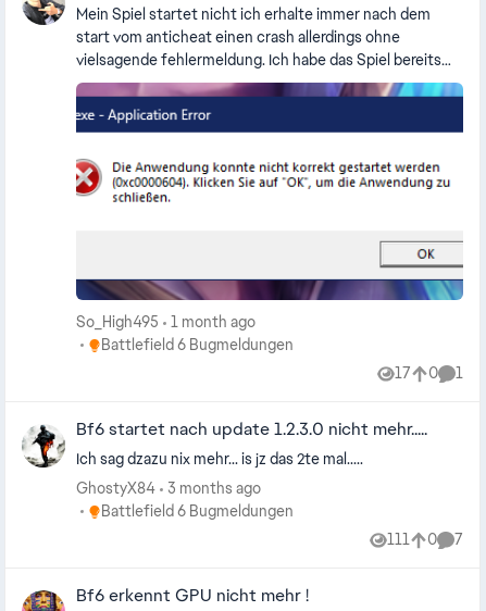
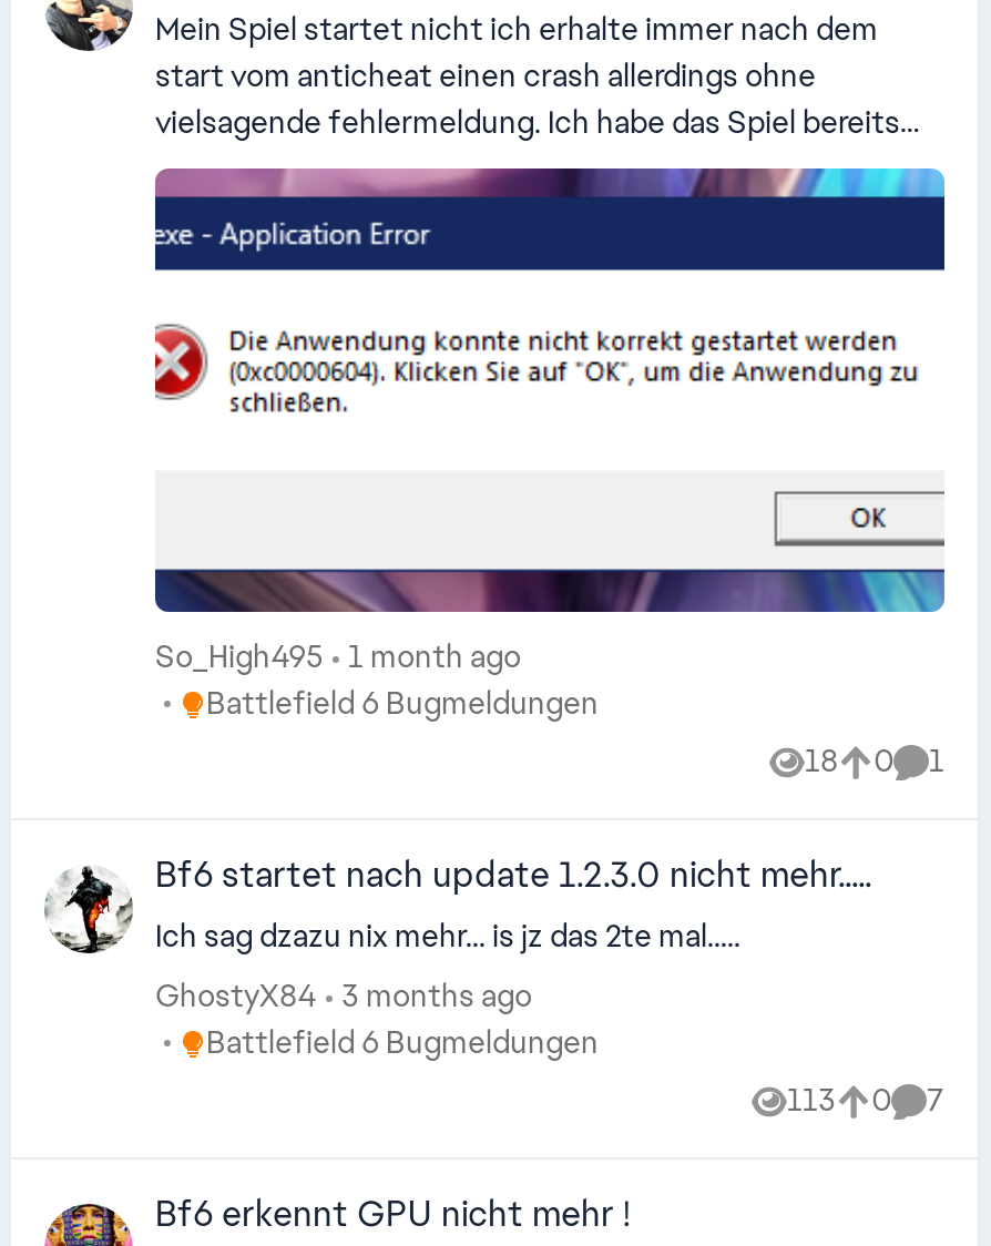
[395,363,411,383] 17 -> [805,741,838,780] 18
[387,529,410,549] 111 -> [787,1080,836,1120] 113

